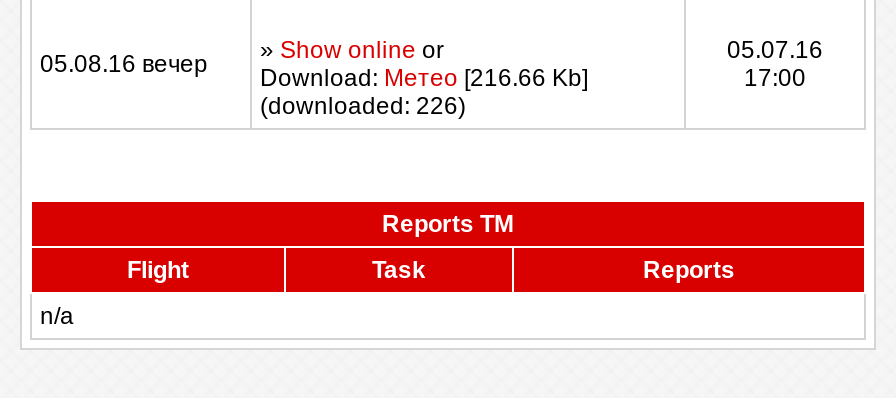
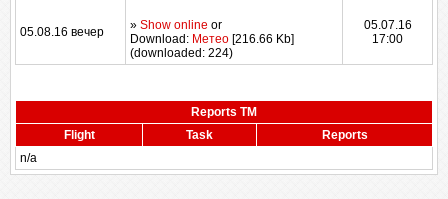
[260,92,466,120] (downloaded: 226) -> [130,46,233,60] (downloaded: 224)

